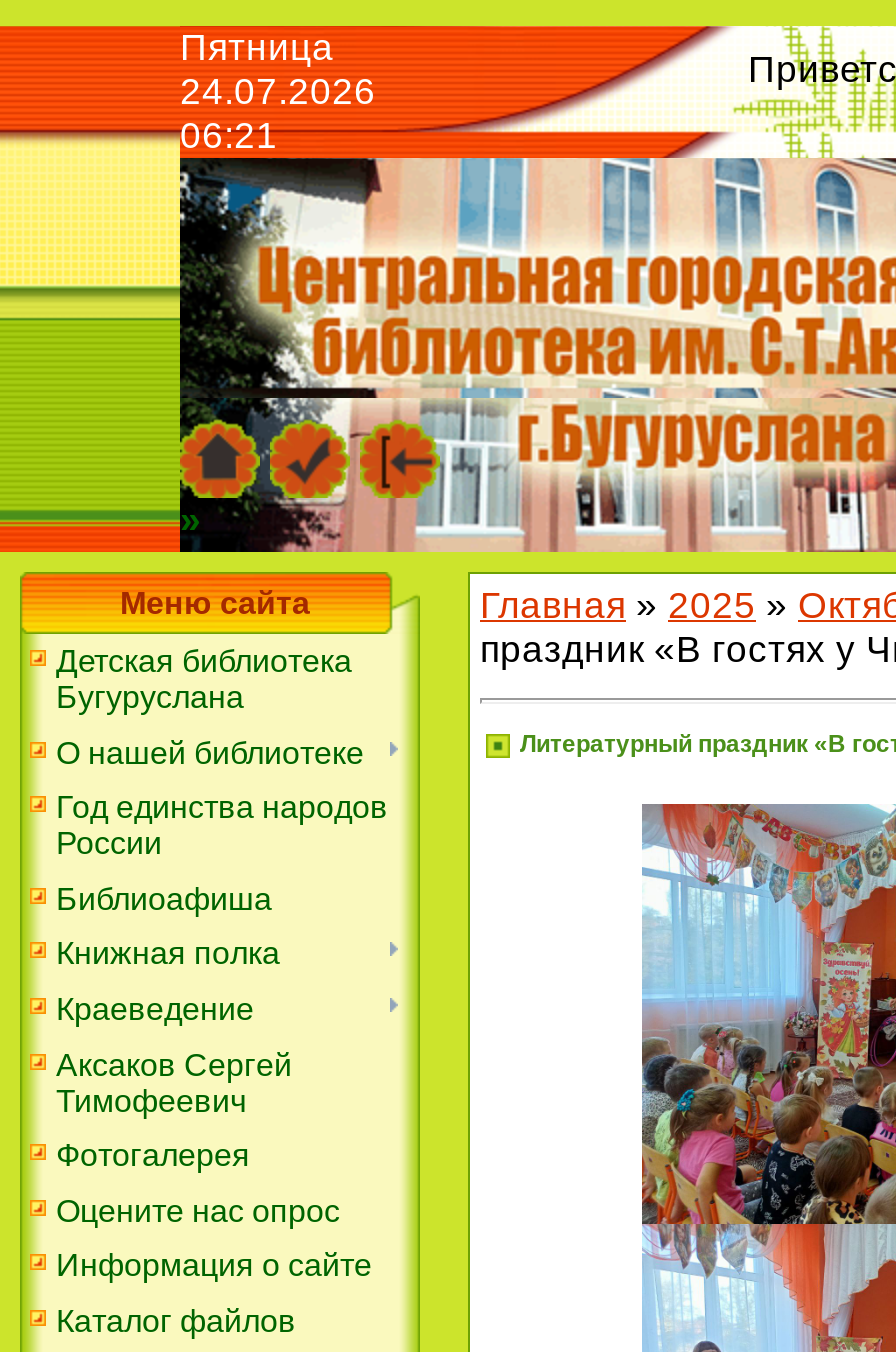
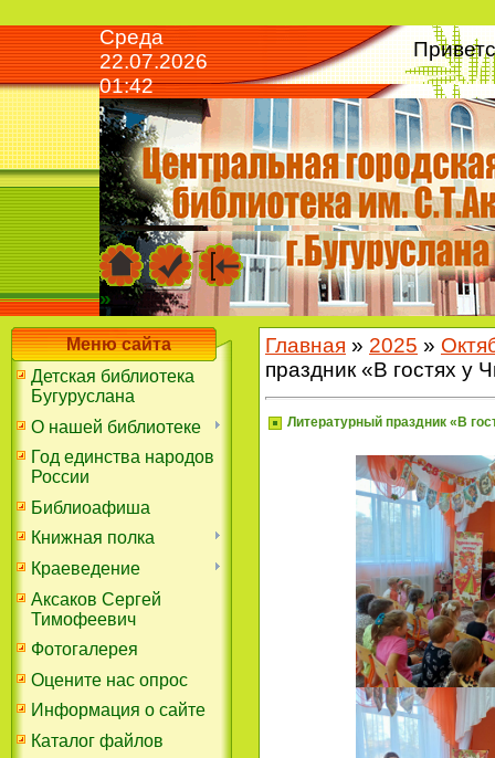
[180,26,376,156] Пятница | 24.07.2026 | 06:21 -> [99,25,208,97] Среда | 22.07.2026 | 01:42

